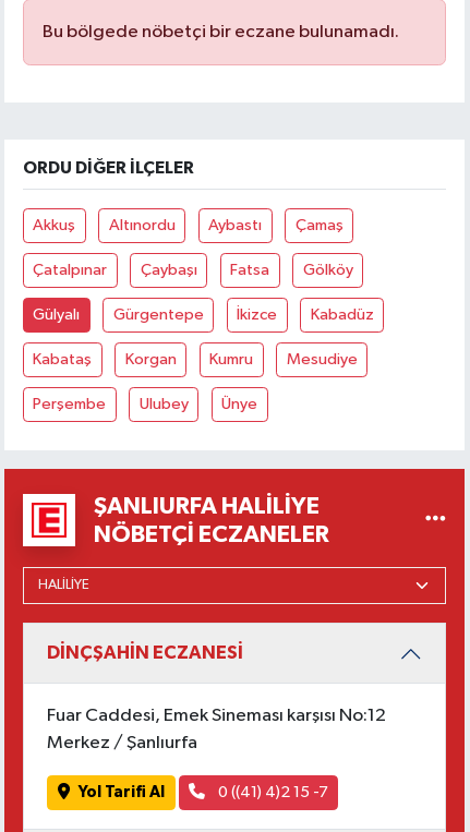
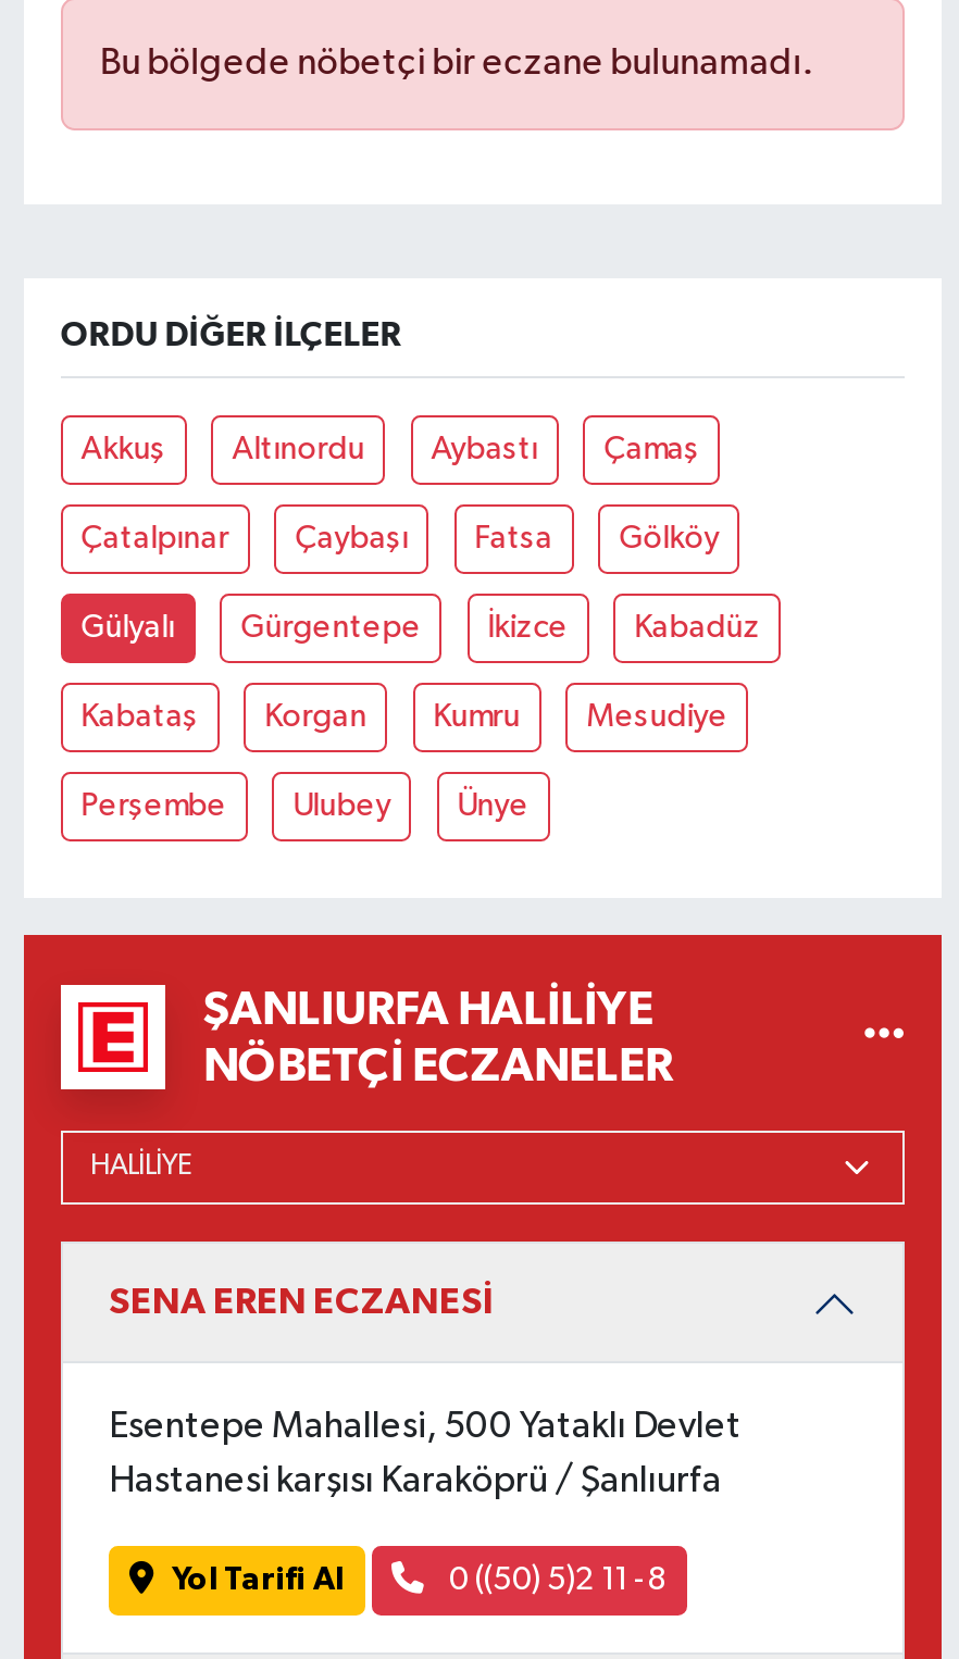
[47,644,243,662] DİNÇŞAHİN ECZANESİ -> [109,1283,494,1320] SENA EREN ECZANESİ
[47,706,386,725] Fuar Caddesi, Emek Sineması karşısı No:12 -> [109,1409,742,1446] Esentepe Mahallesi, 500 Yataklı Devlet
[47,734,197,752] Merkez / Şanlıurfa -> [109,1463,722,1500] Hastanesi karşısı Karaköprü / Şanlıurfa
[214,784,328,800] 0 ((41) 4)2 15 -7 -> [443,1564,667,1596] 0 ((50) 5)2 11 -8

